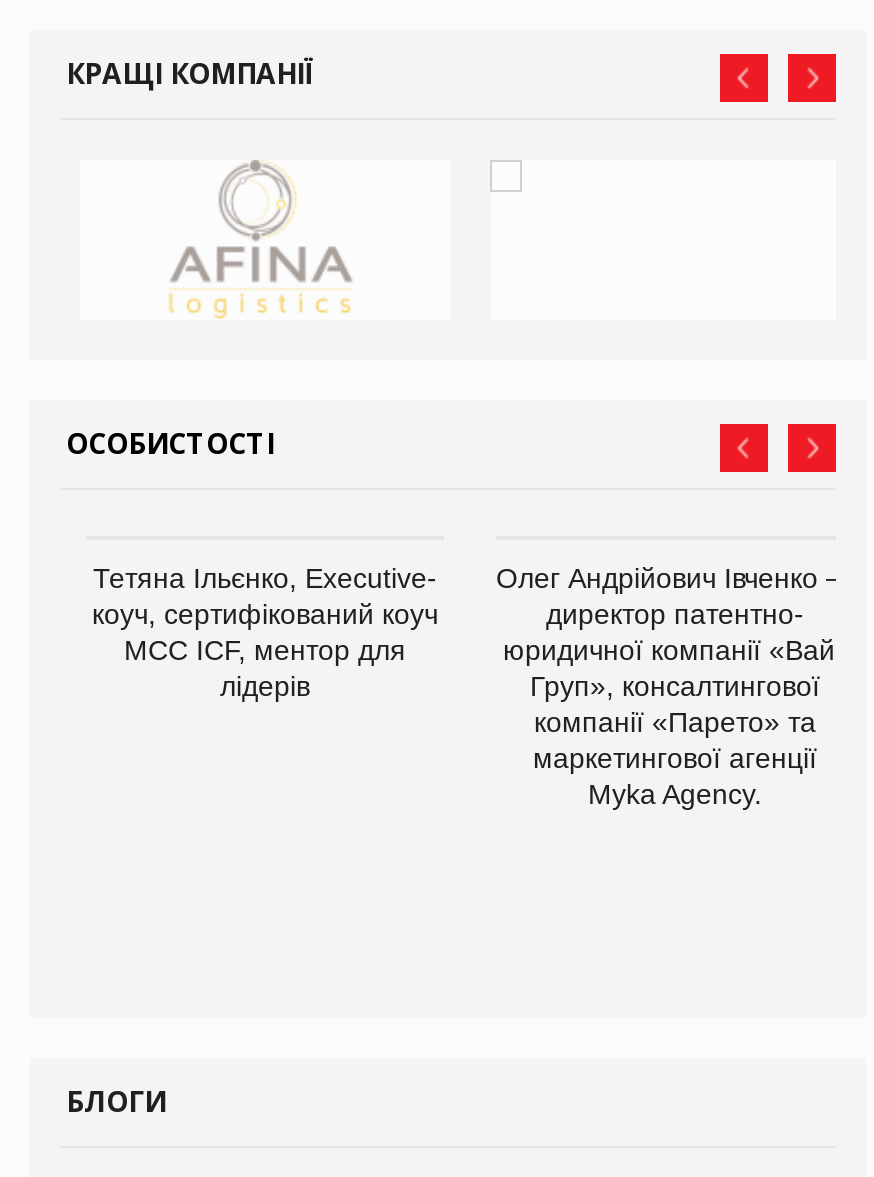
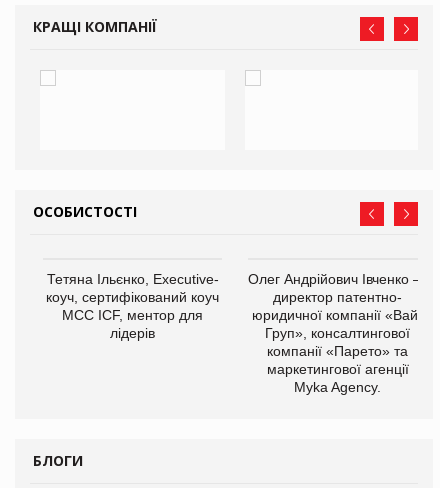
[168,159,352,319] [image] -> none

